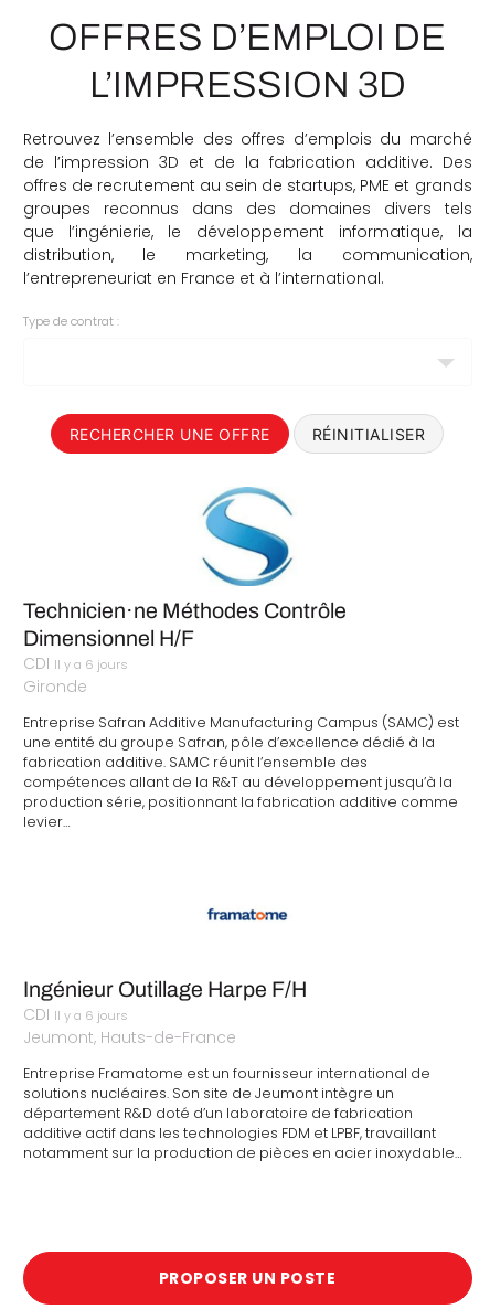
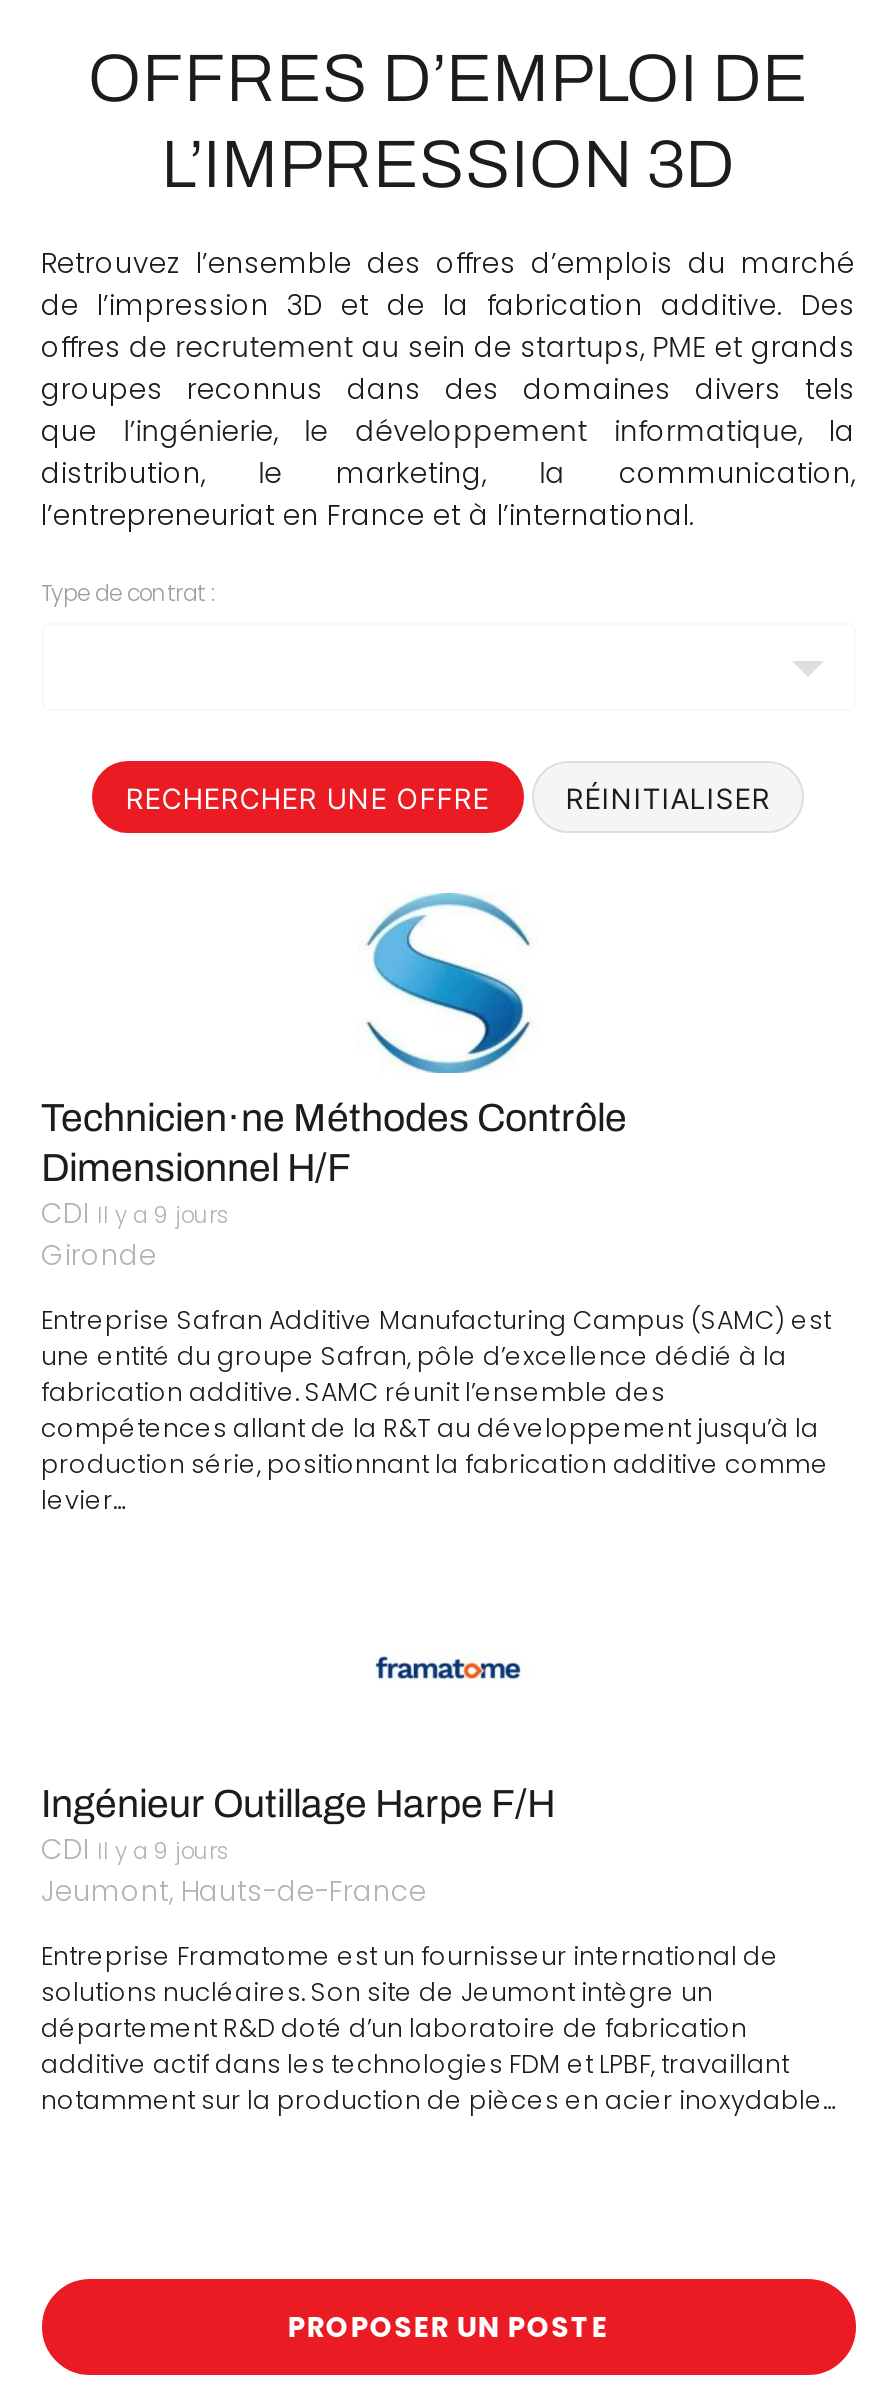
[23,653,127,675] CDI Il y a 6 jours -> [41,1194,231,1234] CDI Il y a 9 jours
[23,1003,127,1025] CDI Il y a 6 jours -> [41,1829,231,1869] CDI Il y a 9 jours

